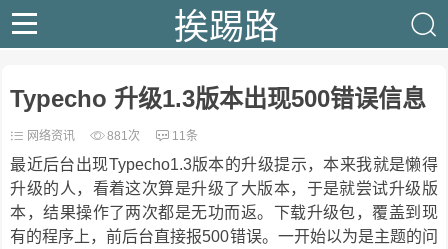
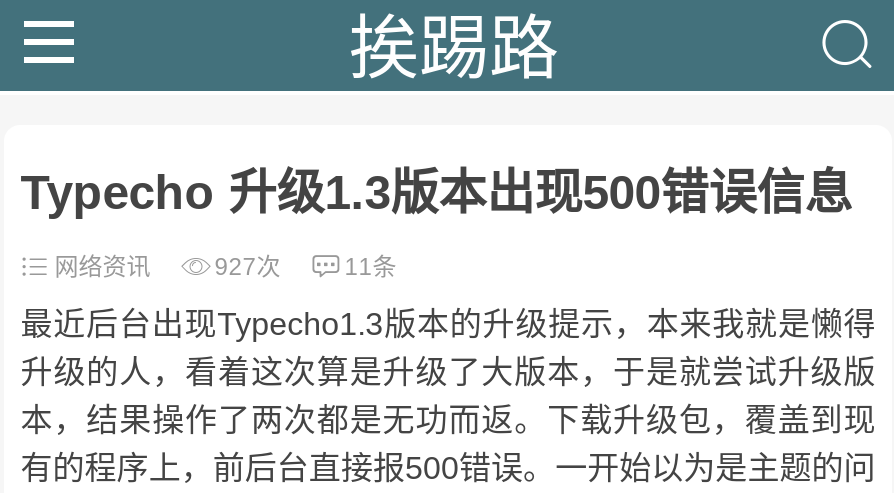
[107,129,140,143] 881次 -> [214,253,280,281] 927次

